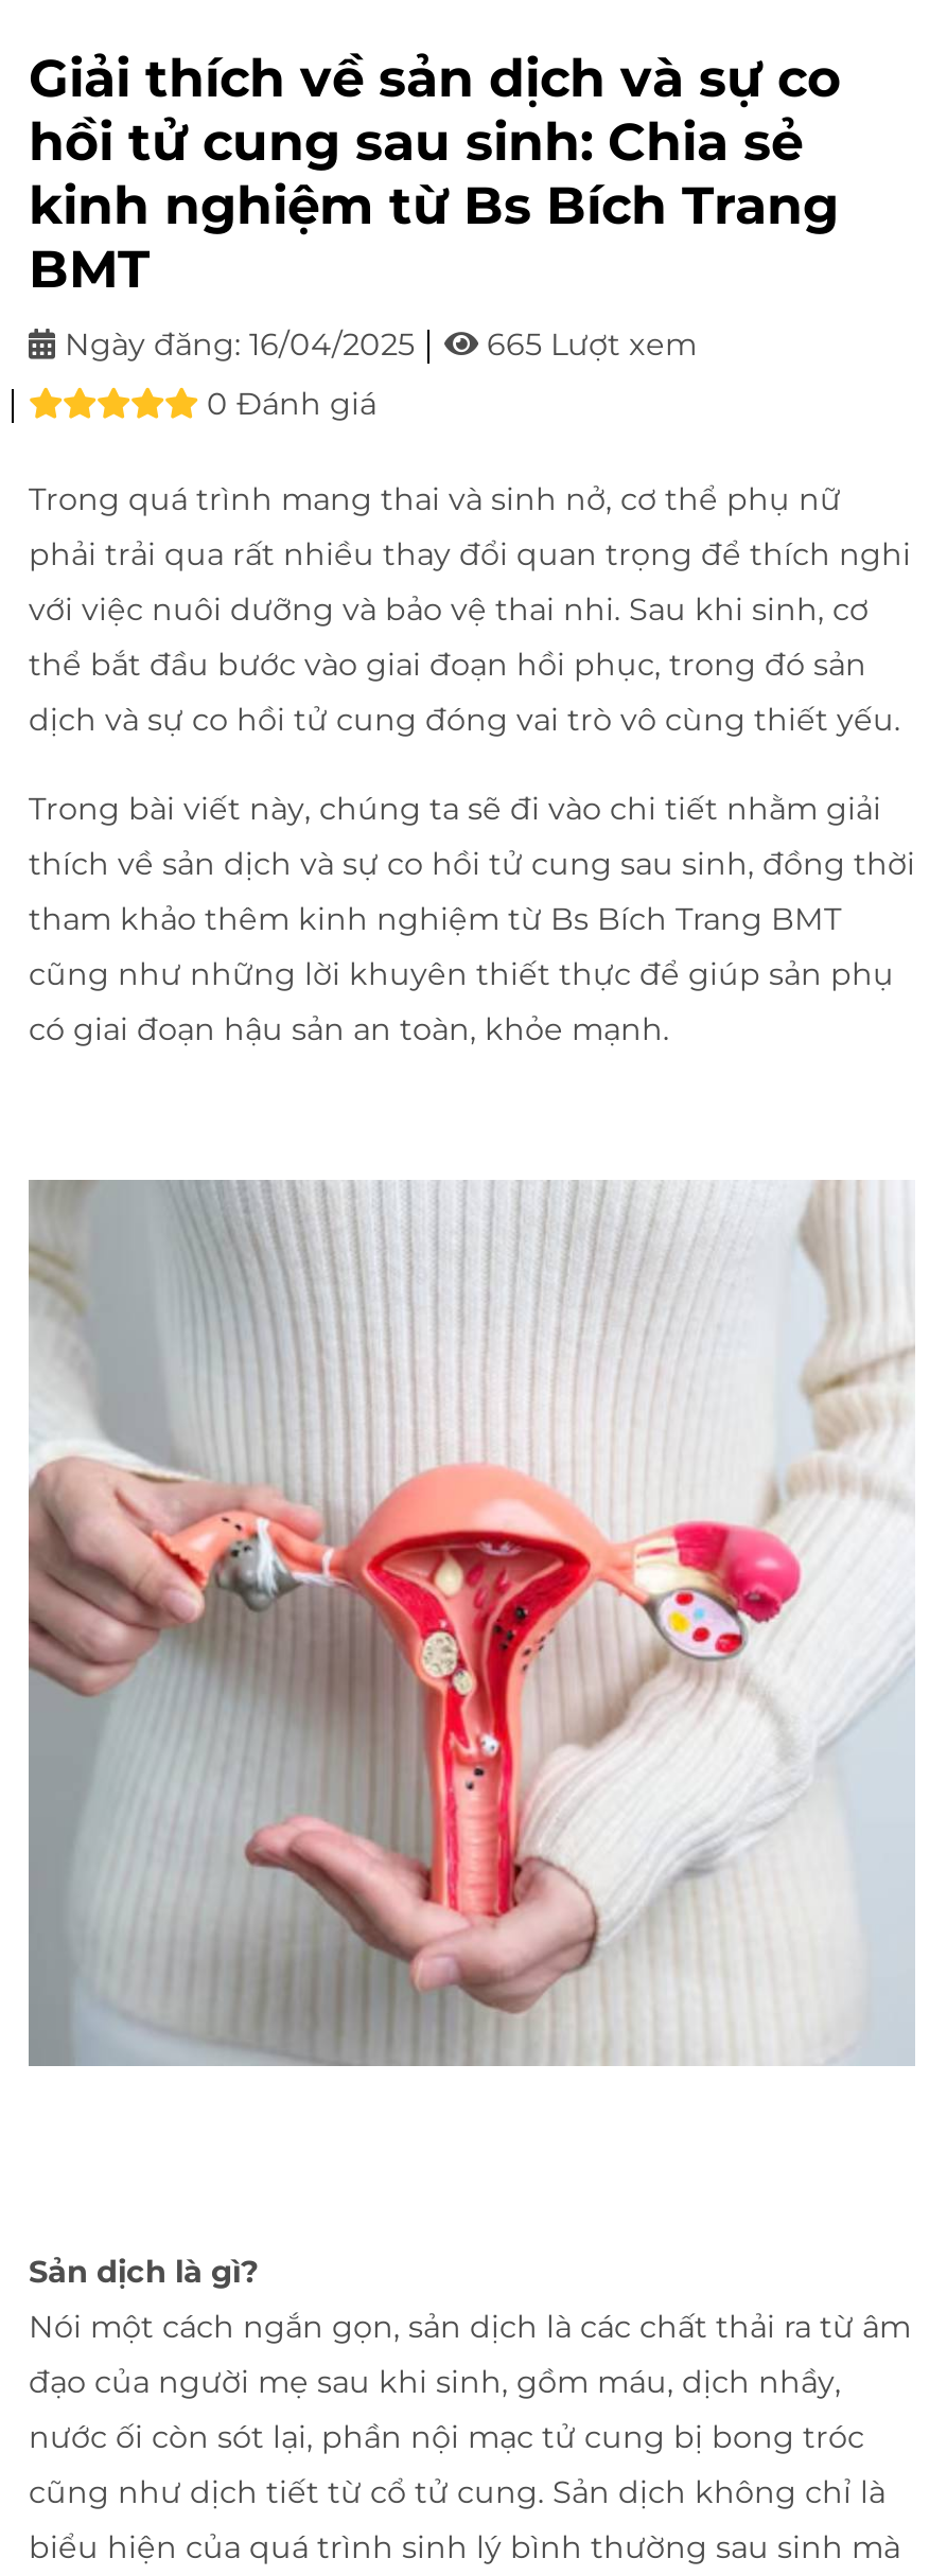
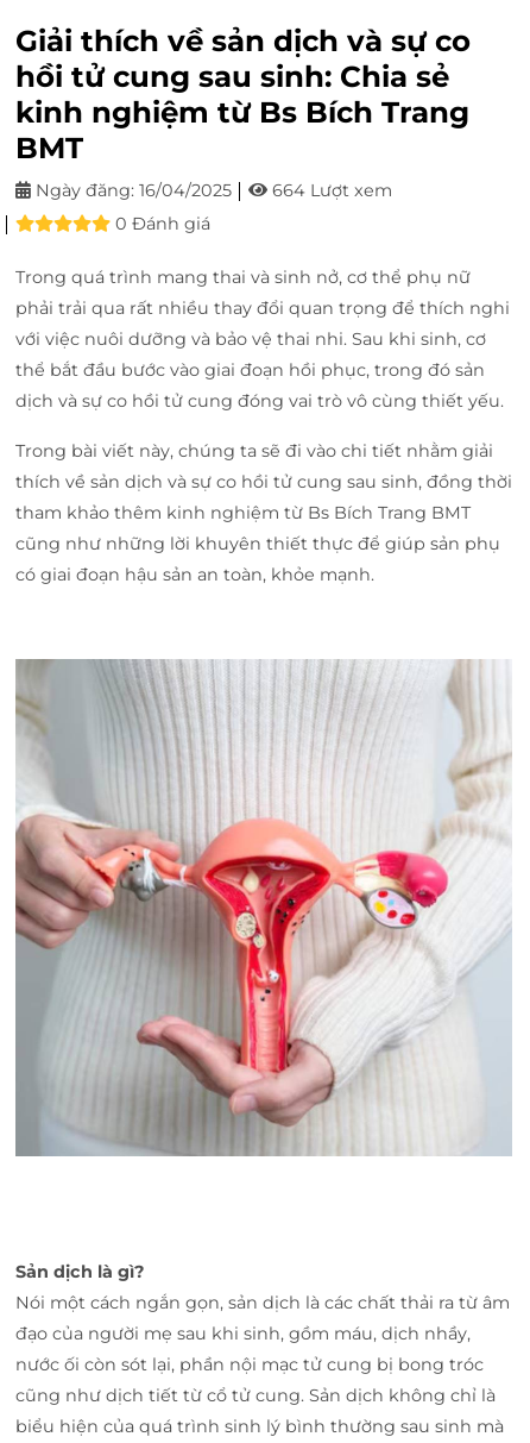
[56,325,697,364] Ngày đăng: 16/04/2025 665 Lượt xem -> [31,180,392,201] Ngày đăng: 16/04/2025 664 Lượt xem

